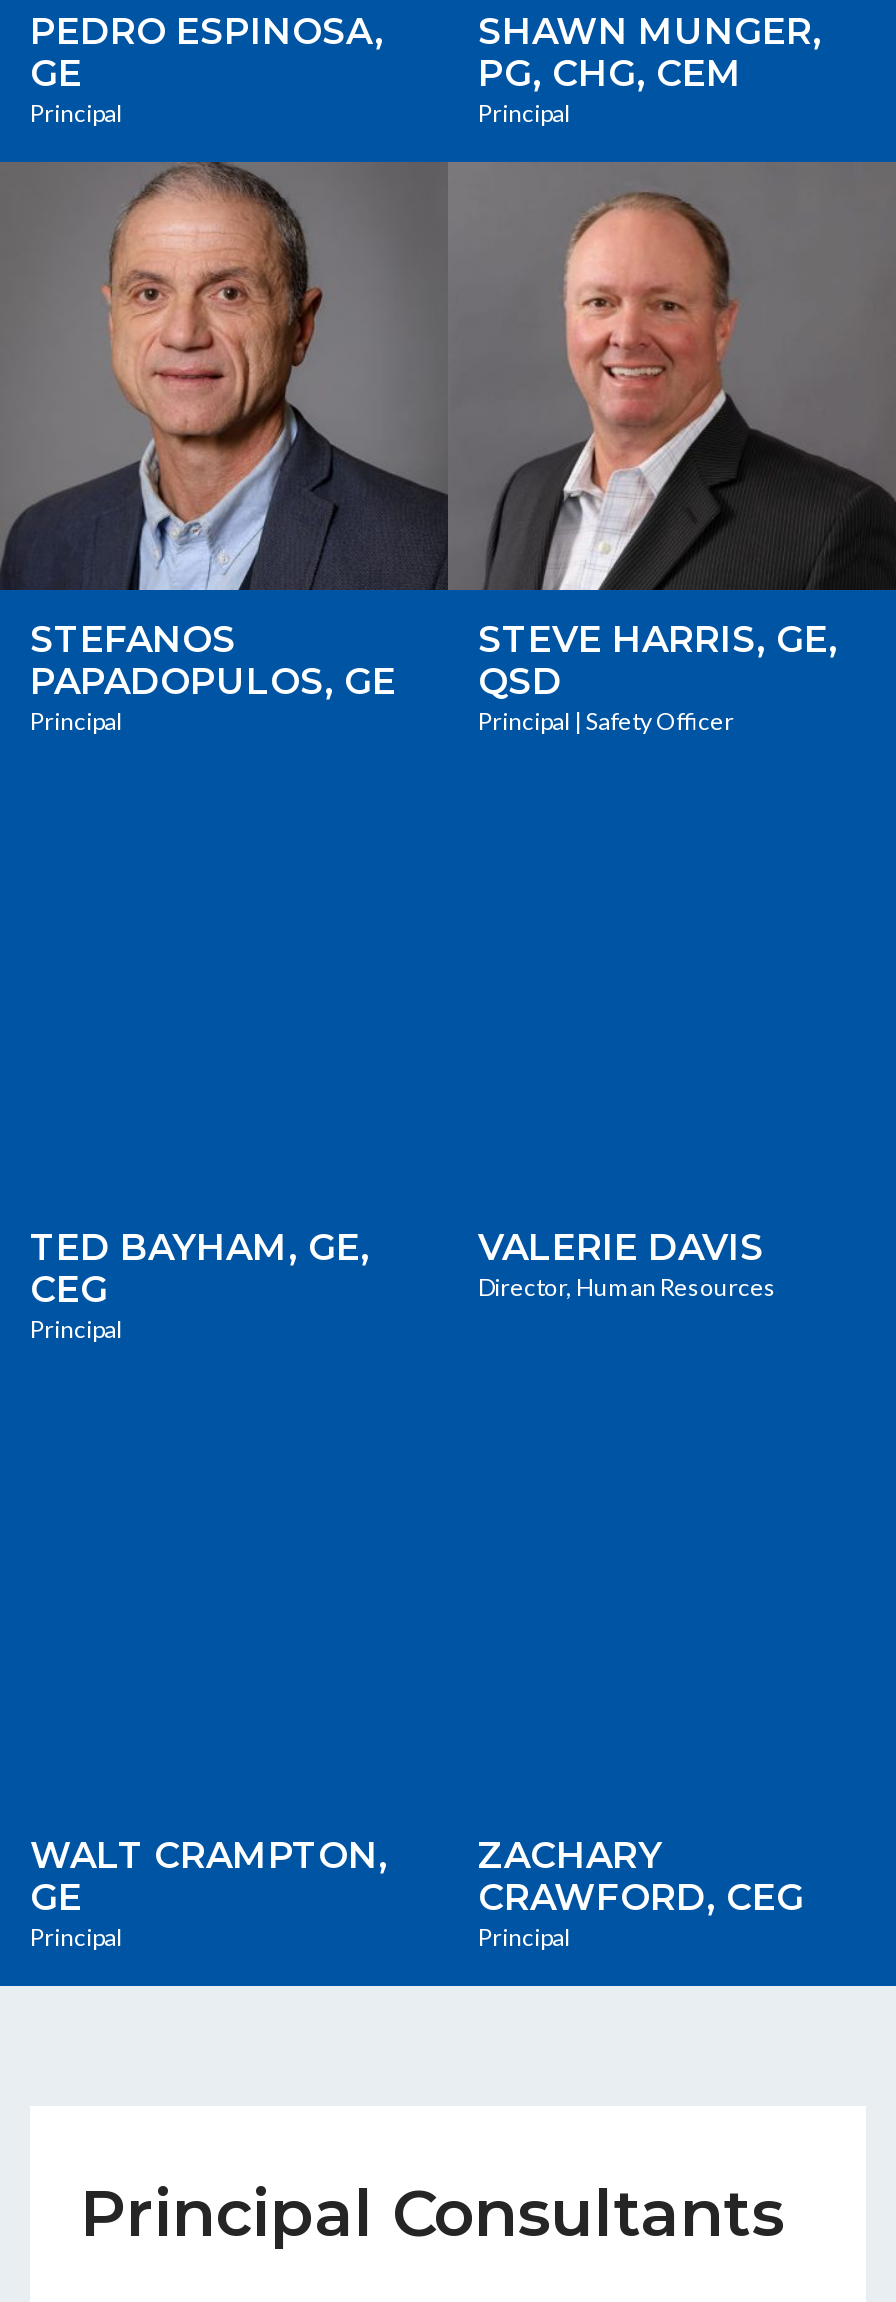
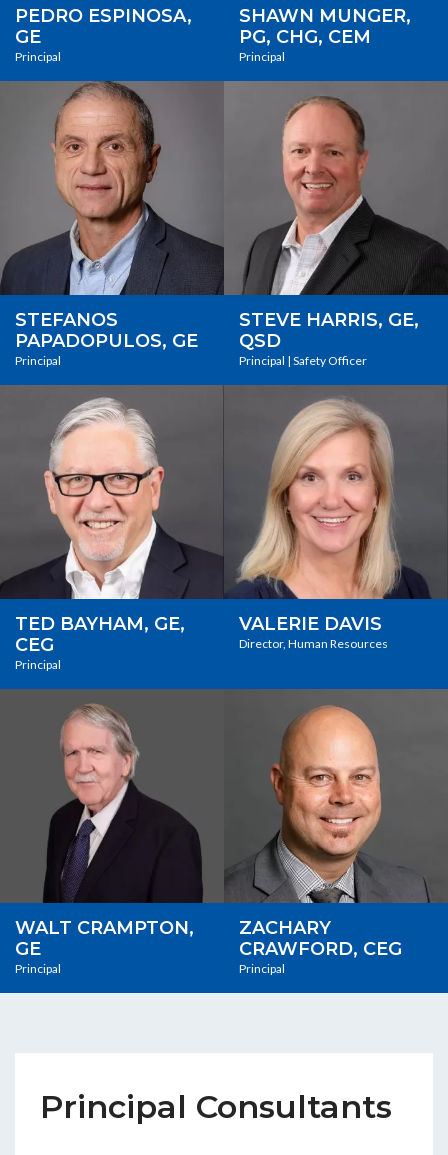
none -> [3,384,445,600] [image]
none -> [3,689,445,904] [image]

